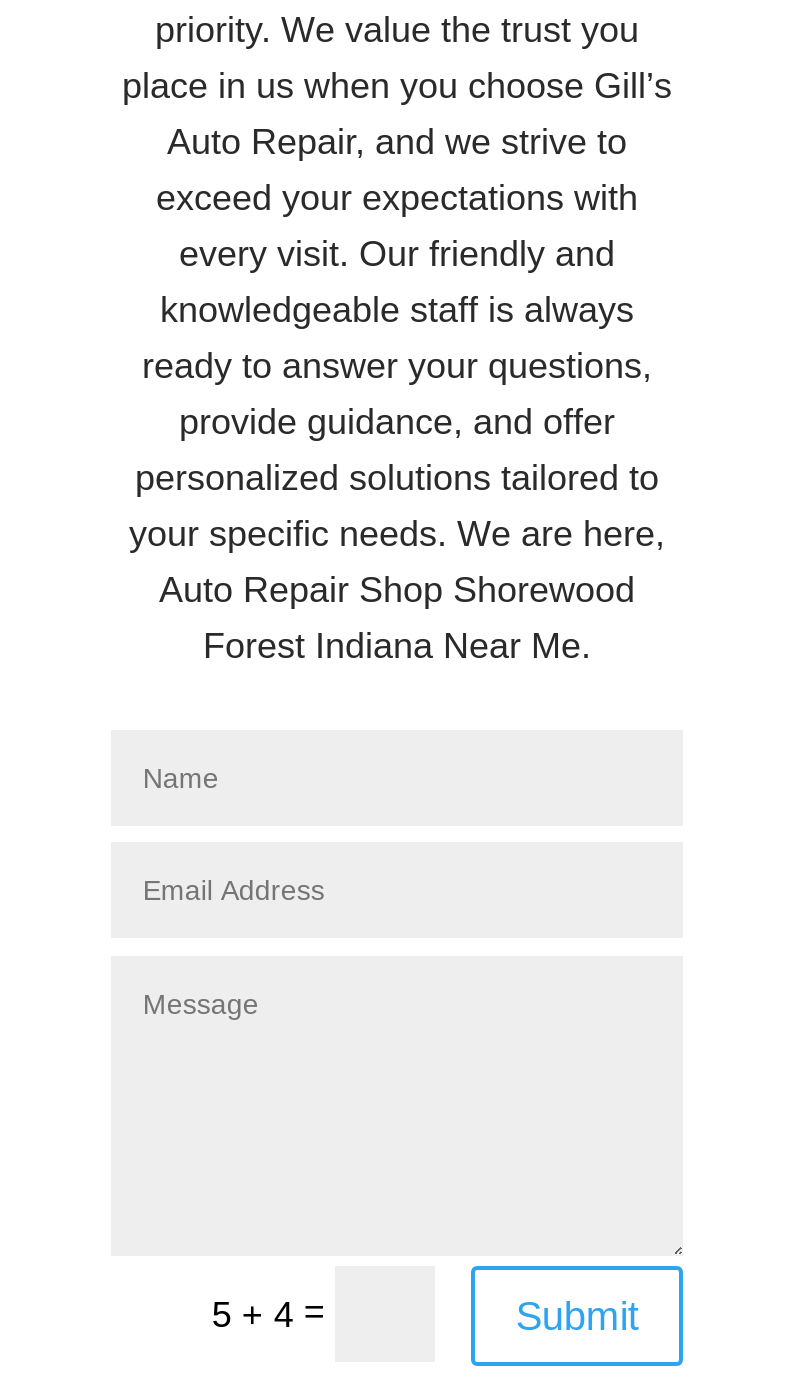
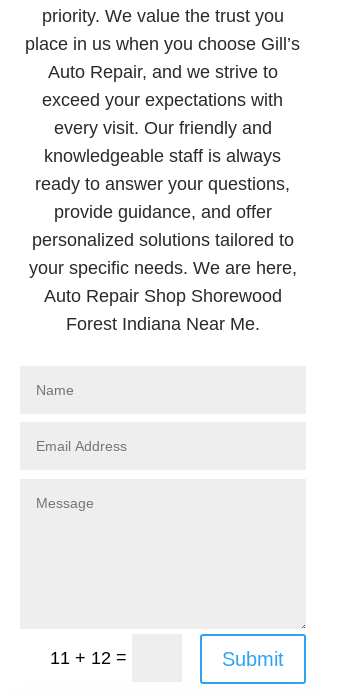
[212,1291,336,1334] 5 + 4 = -> [50,647,132,668] 11 + 12 =

